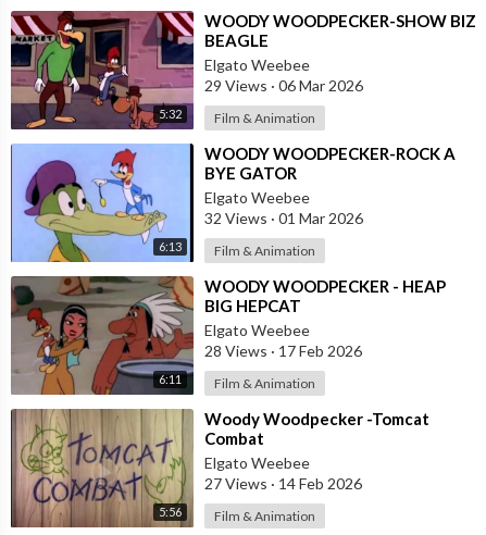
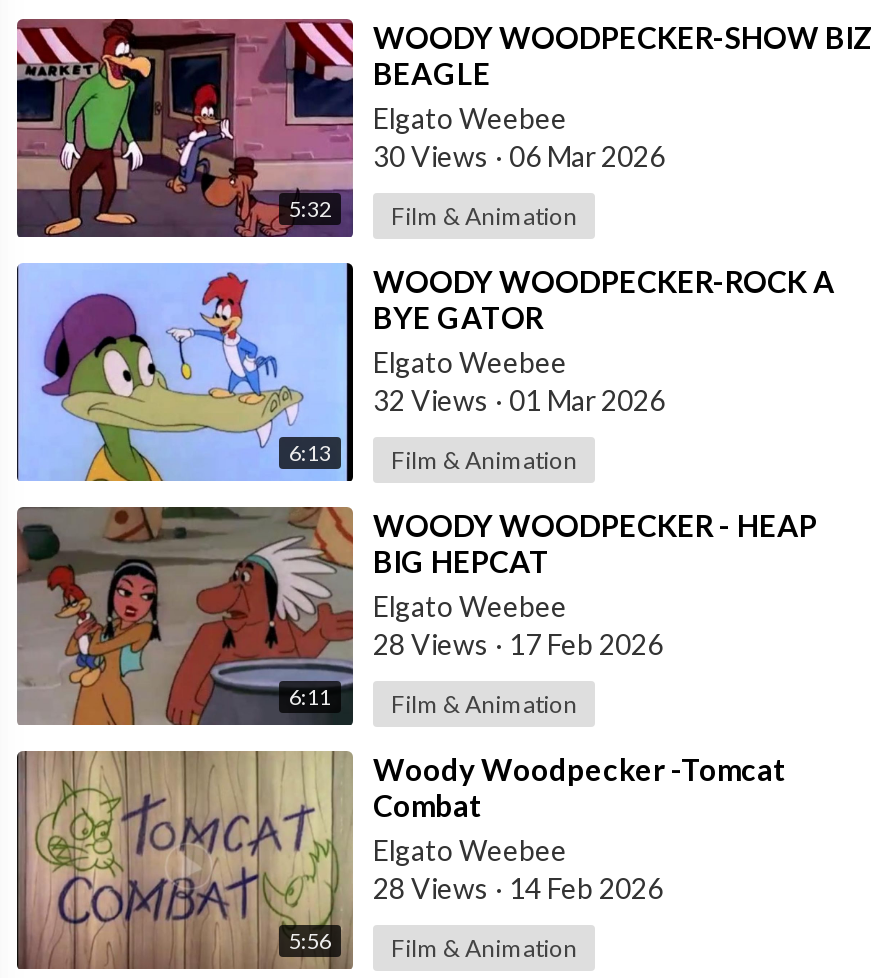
[204,76,363,94] 29 Views · 06 Mar 2026 -> [373,139,665,173] 30 Views · 06 Mar 2026
[204,474,362,492] 27 Views · 14 Feb 2026 -> [373,871,663,905] 28 Views · 14 Feb 2026

